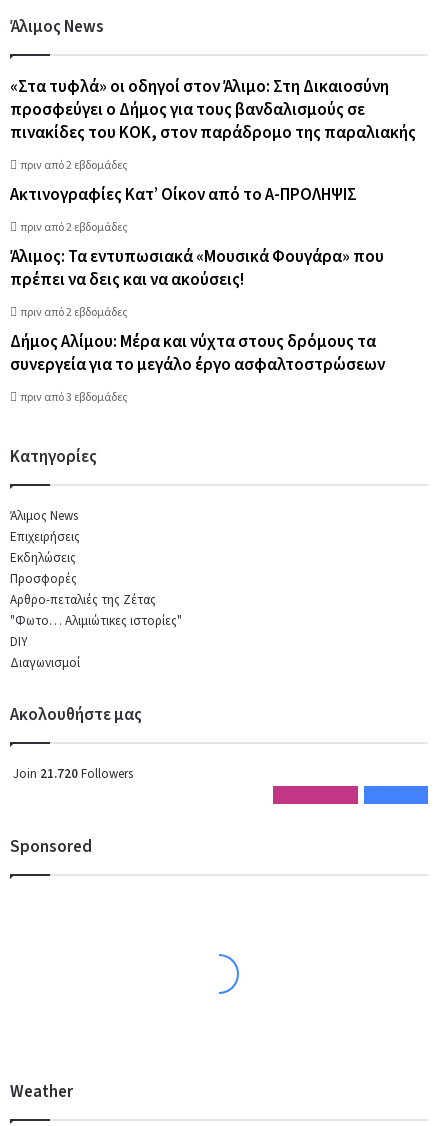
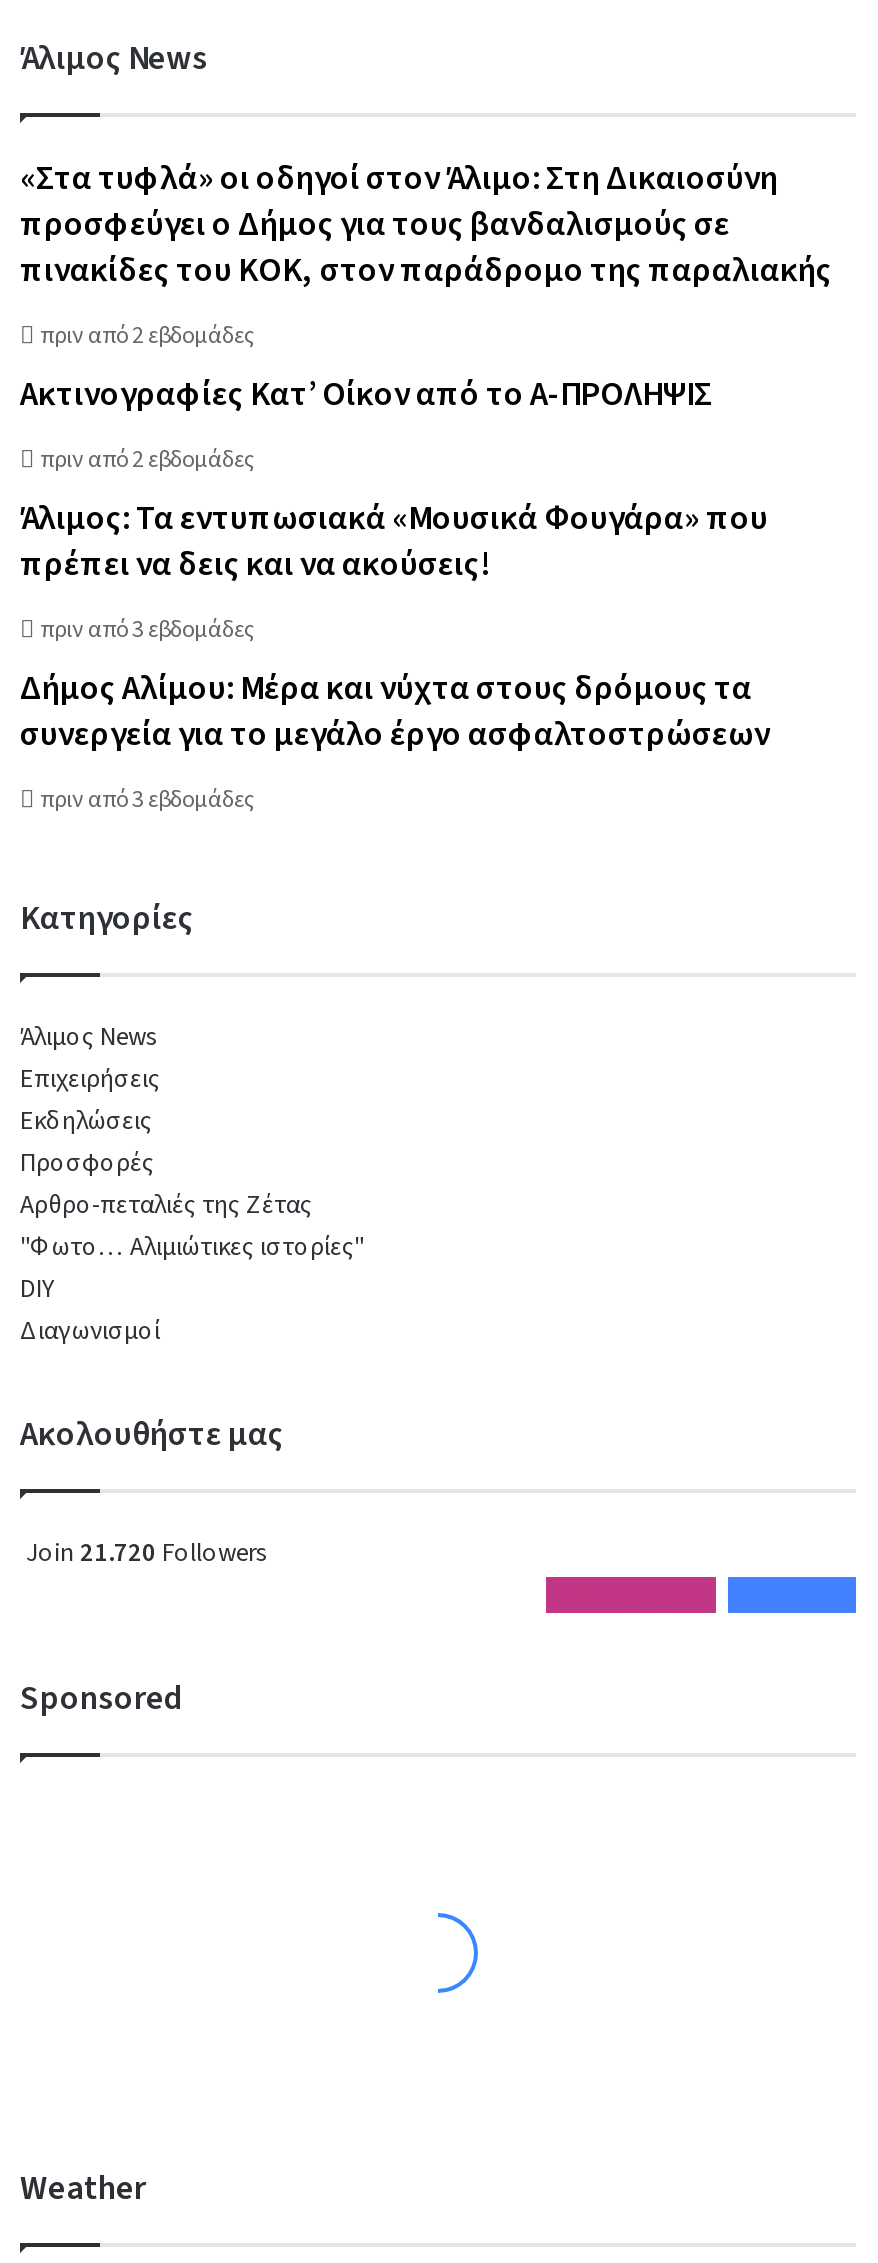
[20,304,128,321] πριν από 2 εβδομάδες -> [40,613,256,647] πριν από 3 εβδομάδες

